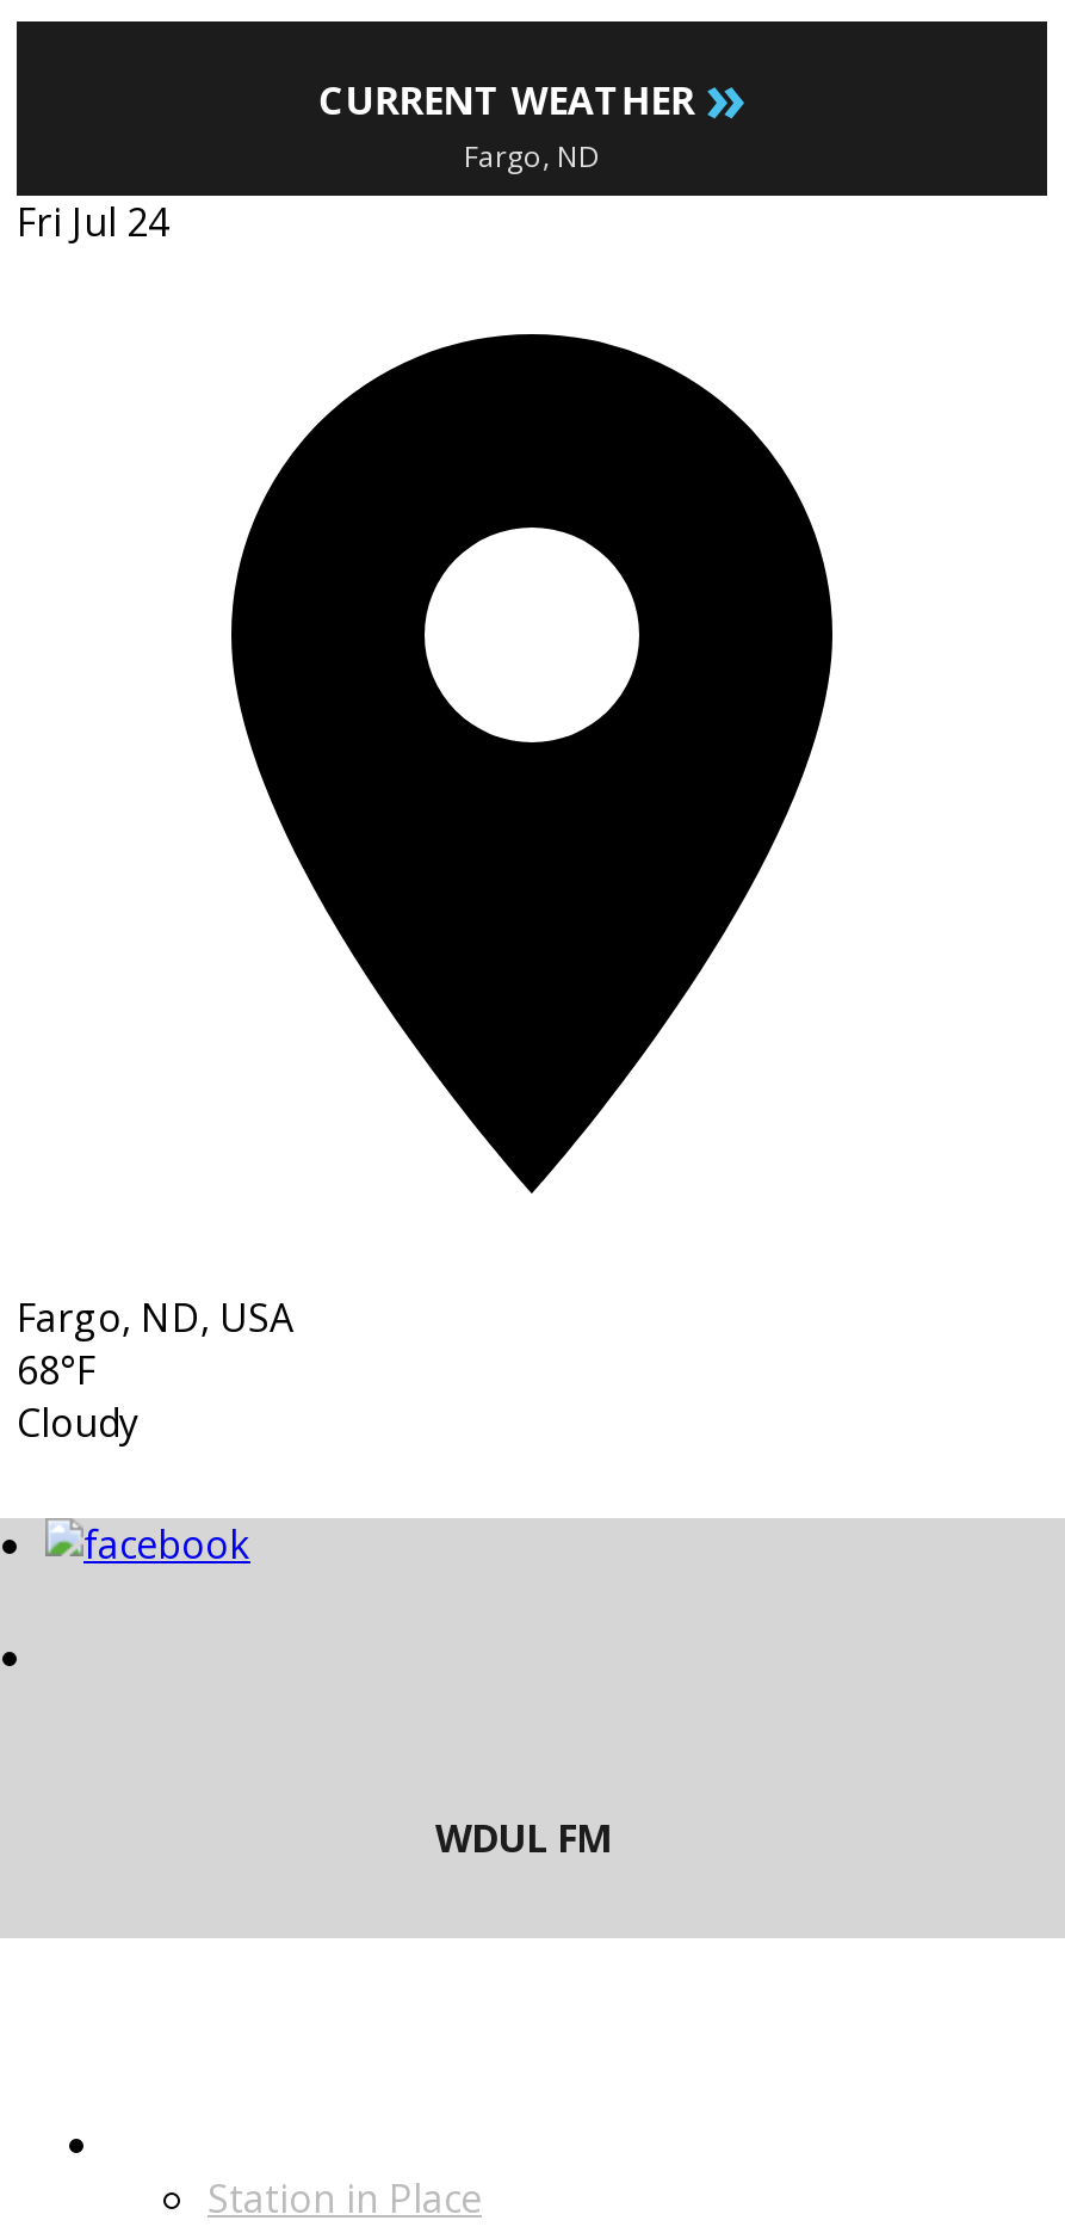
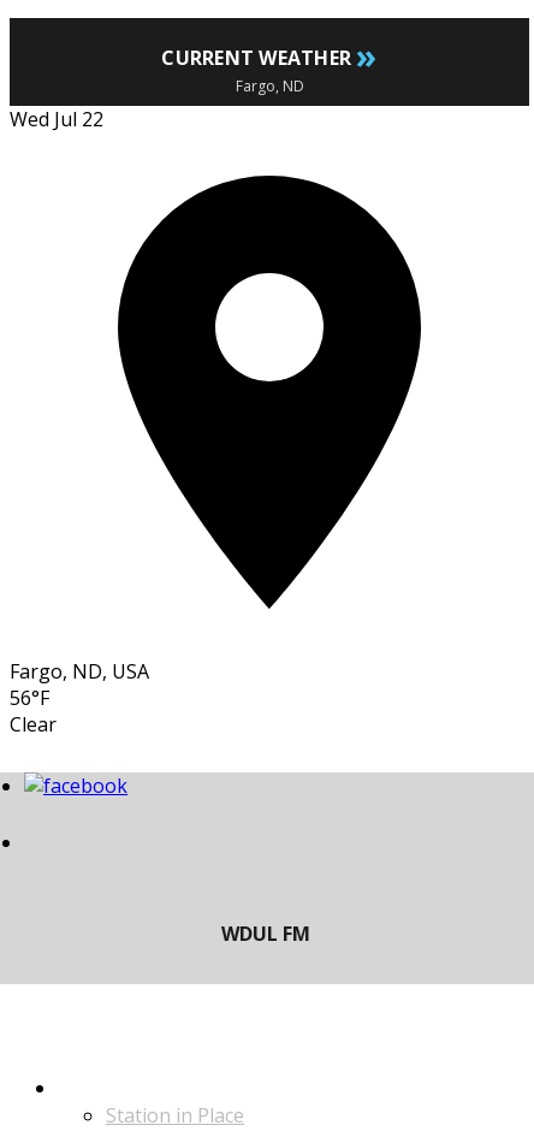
[17,196,169,249] Fri Jul 24 -> [10,106,103,133] Wed Jul 22
[17,1345,138,1450] 68°F | Cloudy -> [10,685,57,738] 56°F | Clear

